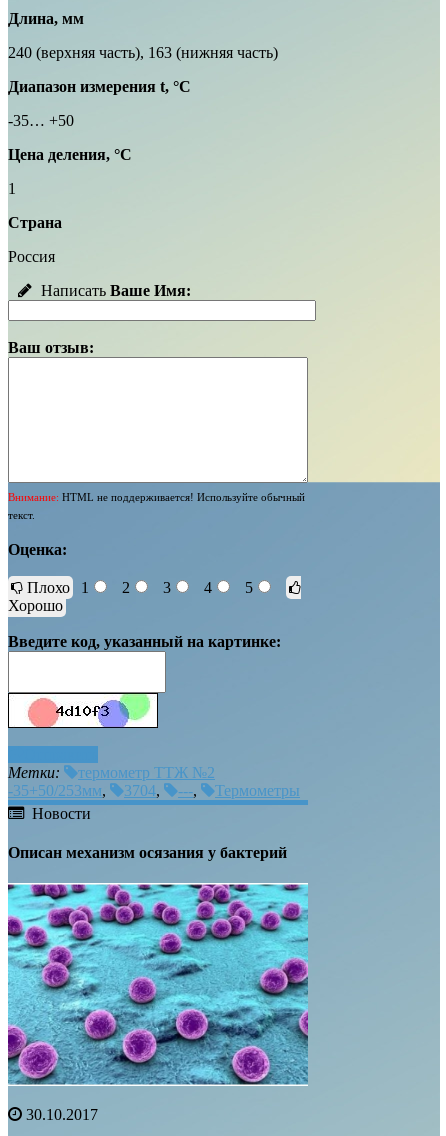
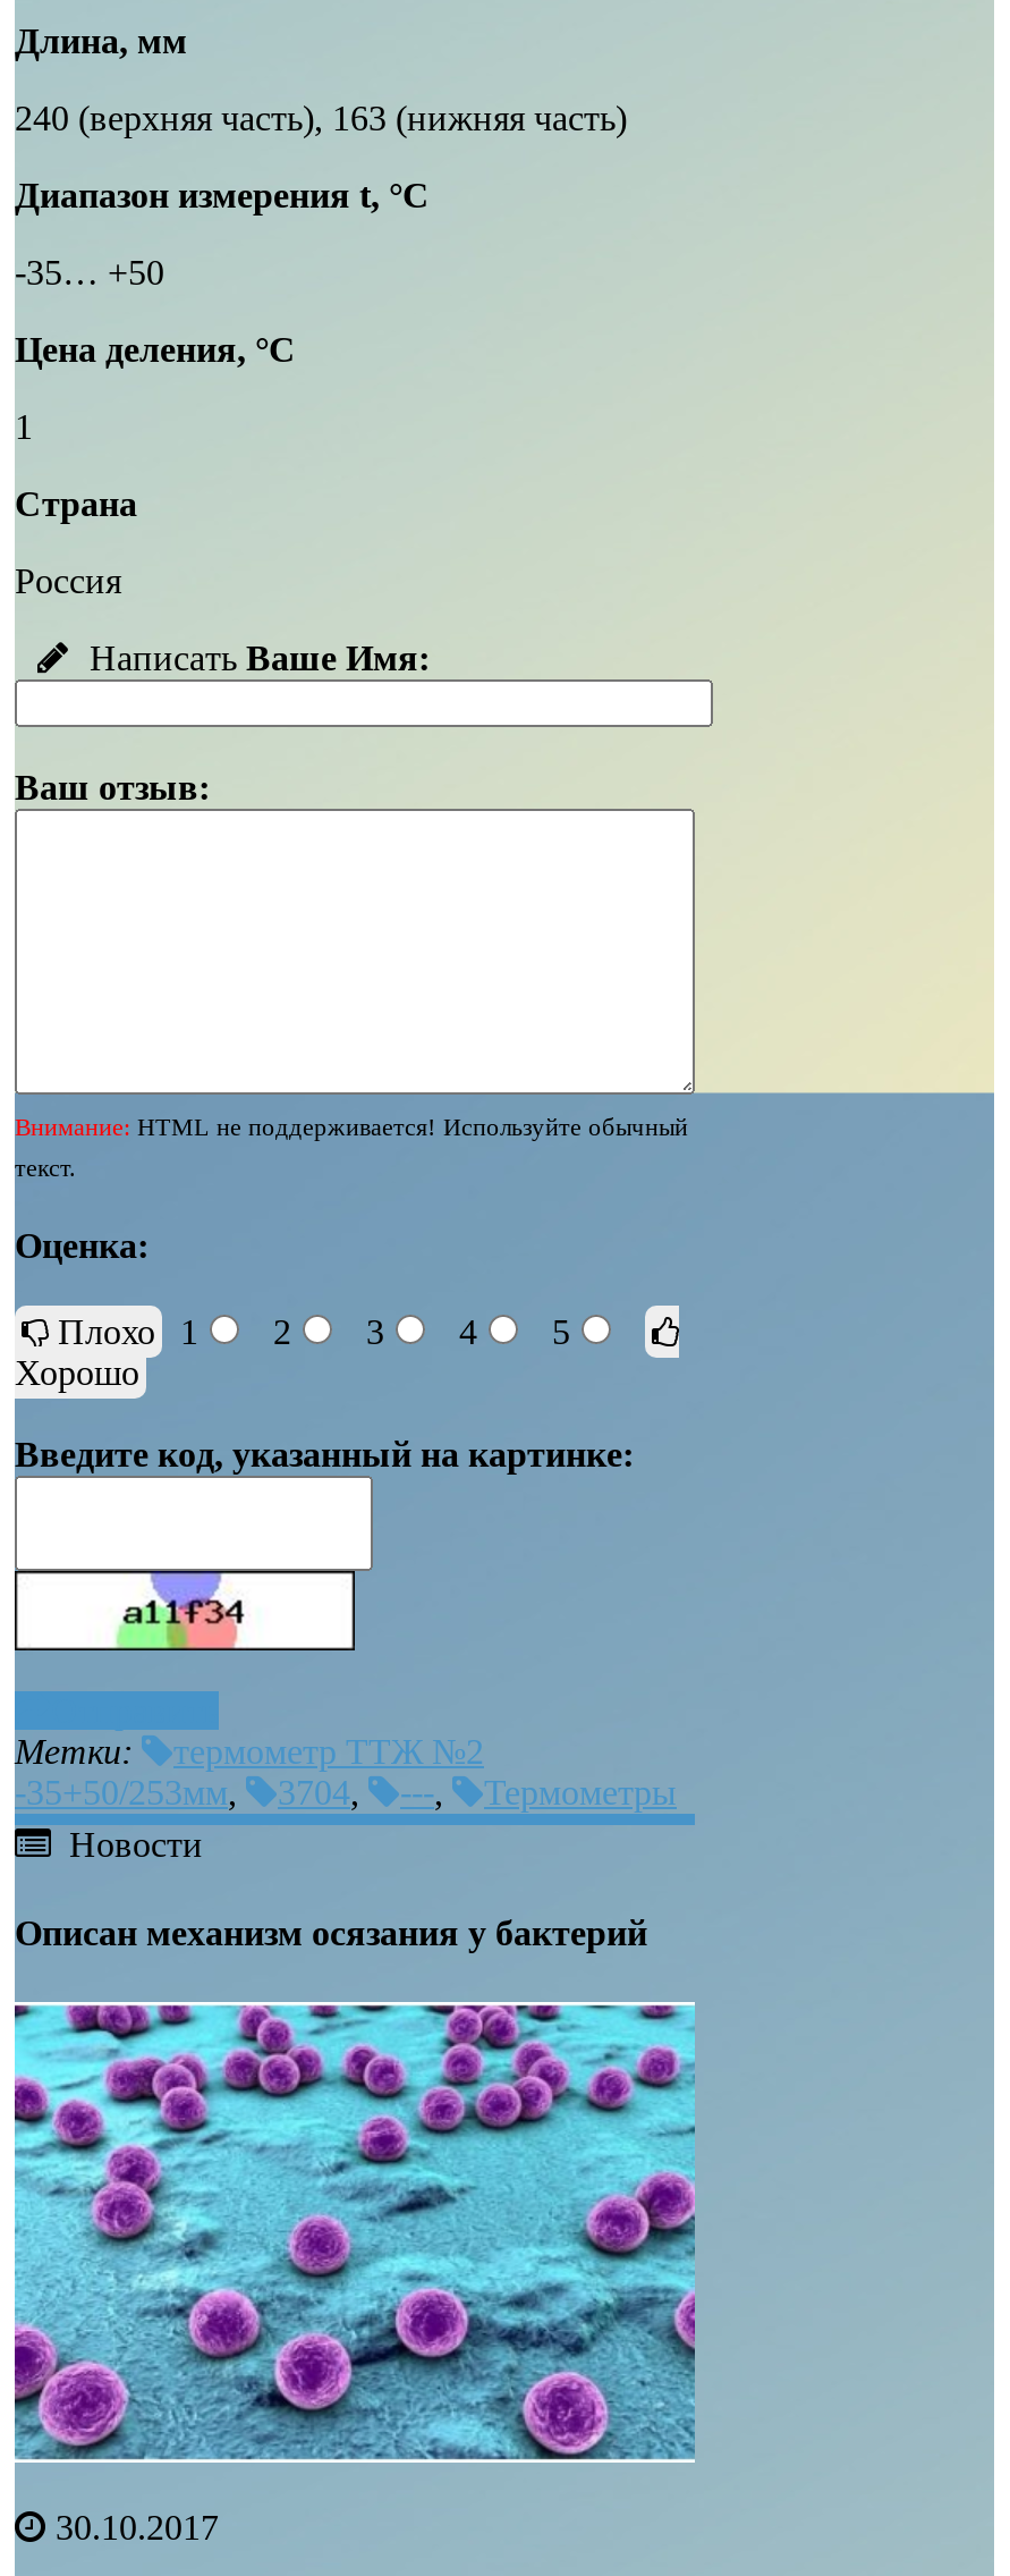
[27,693,151,728] [image] -> [60,1571,337,1650] [image]

